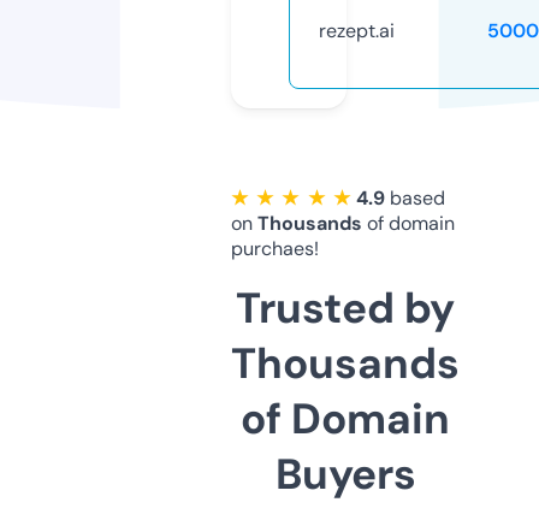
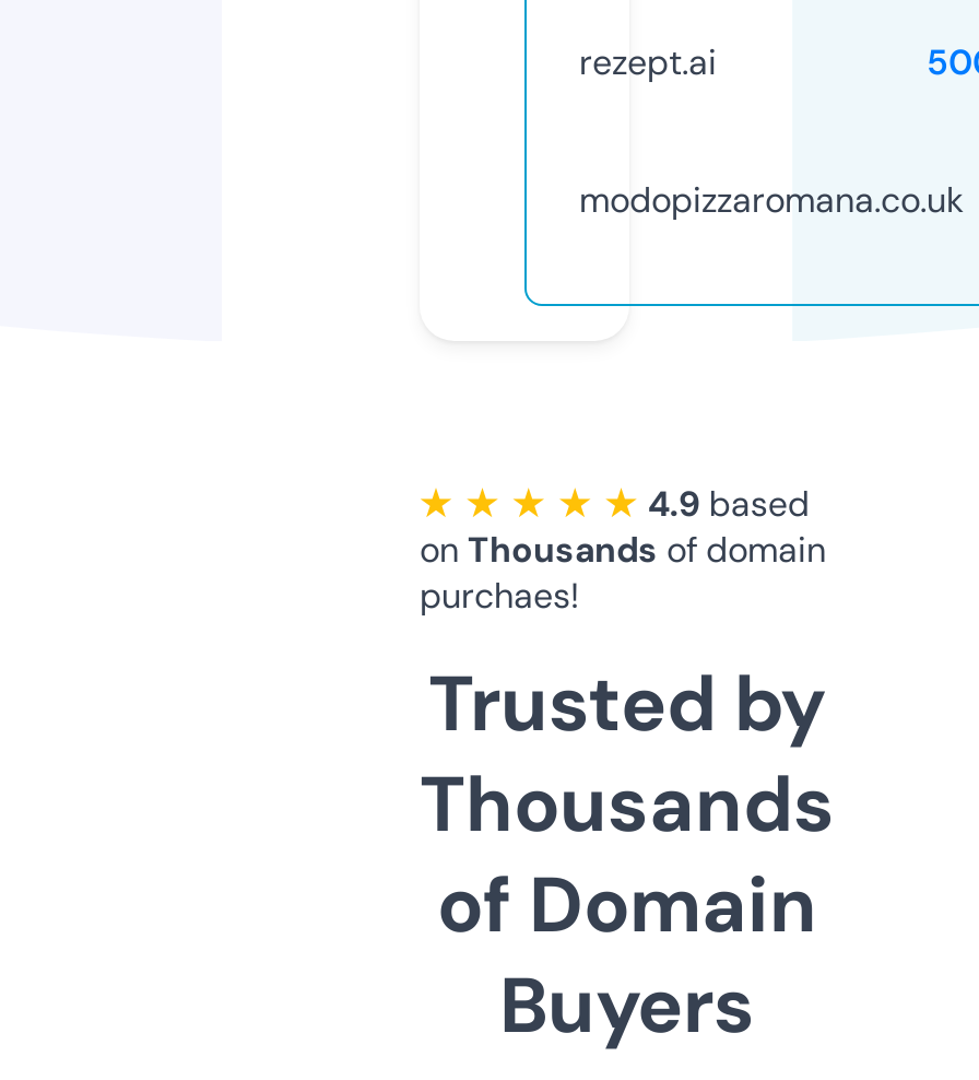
none -> [579,177,964,223] modopizzaromana.co.uk

